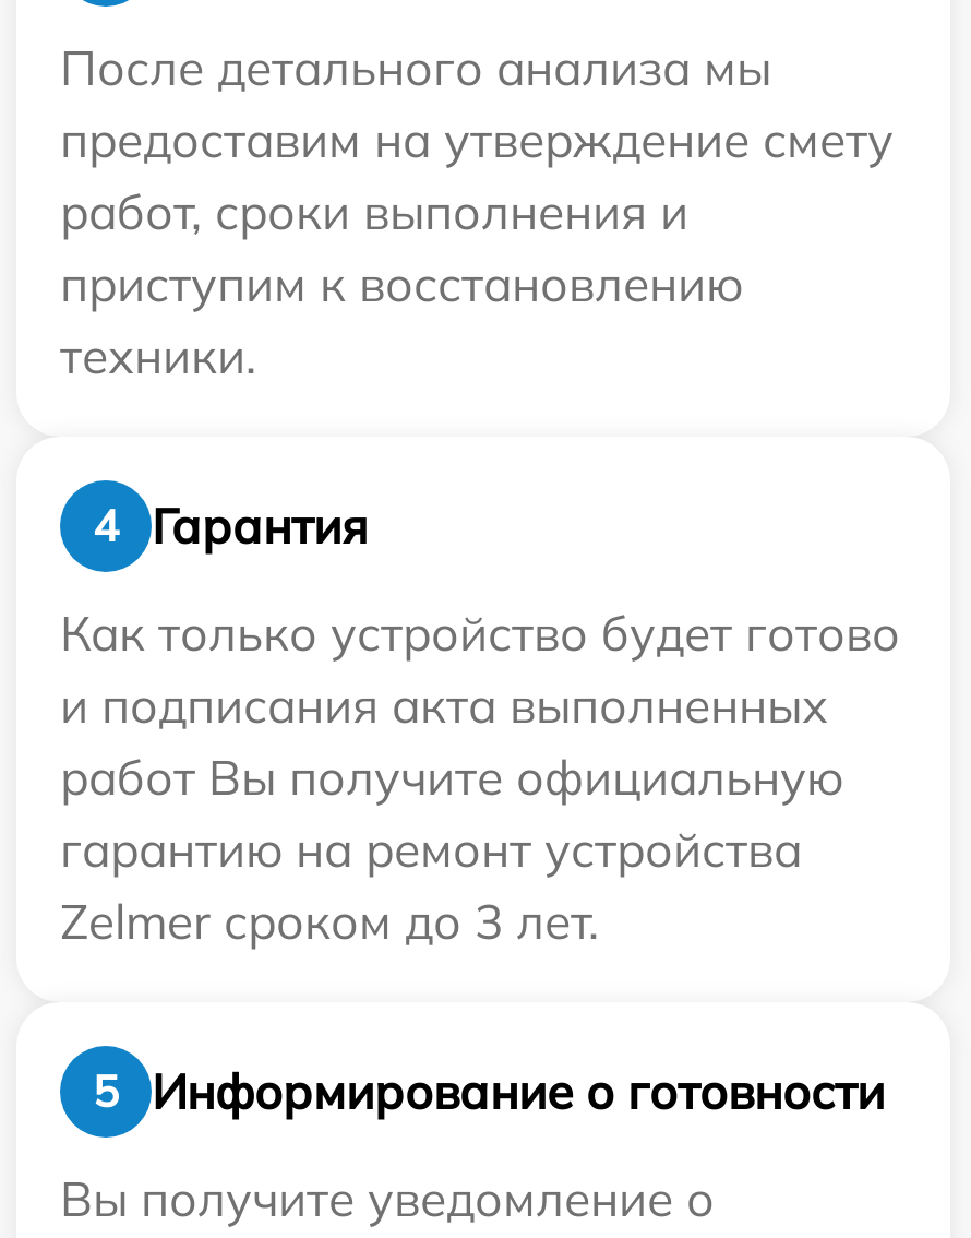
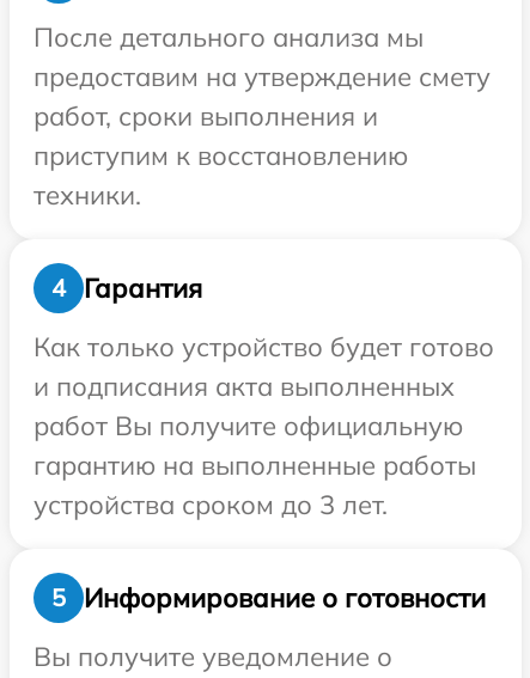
[60,819,802,880] гарантию на ремонт устройства -> [33,449,476,482] гарантию на выполненные работы
[60,891,599,952] Zelmer сроком до 3 лет. -> [33,488,388,521] устройства сроком до 3 лет.

